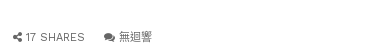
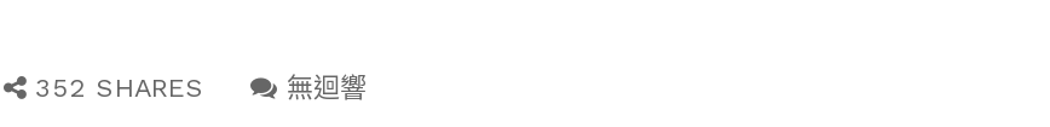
[22,31,152,44] 17 SHARES 無迴響 -> [25,72,367,104] 352 SHARES 無迴響

